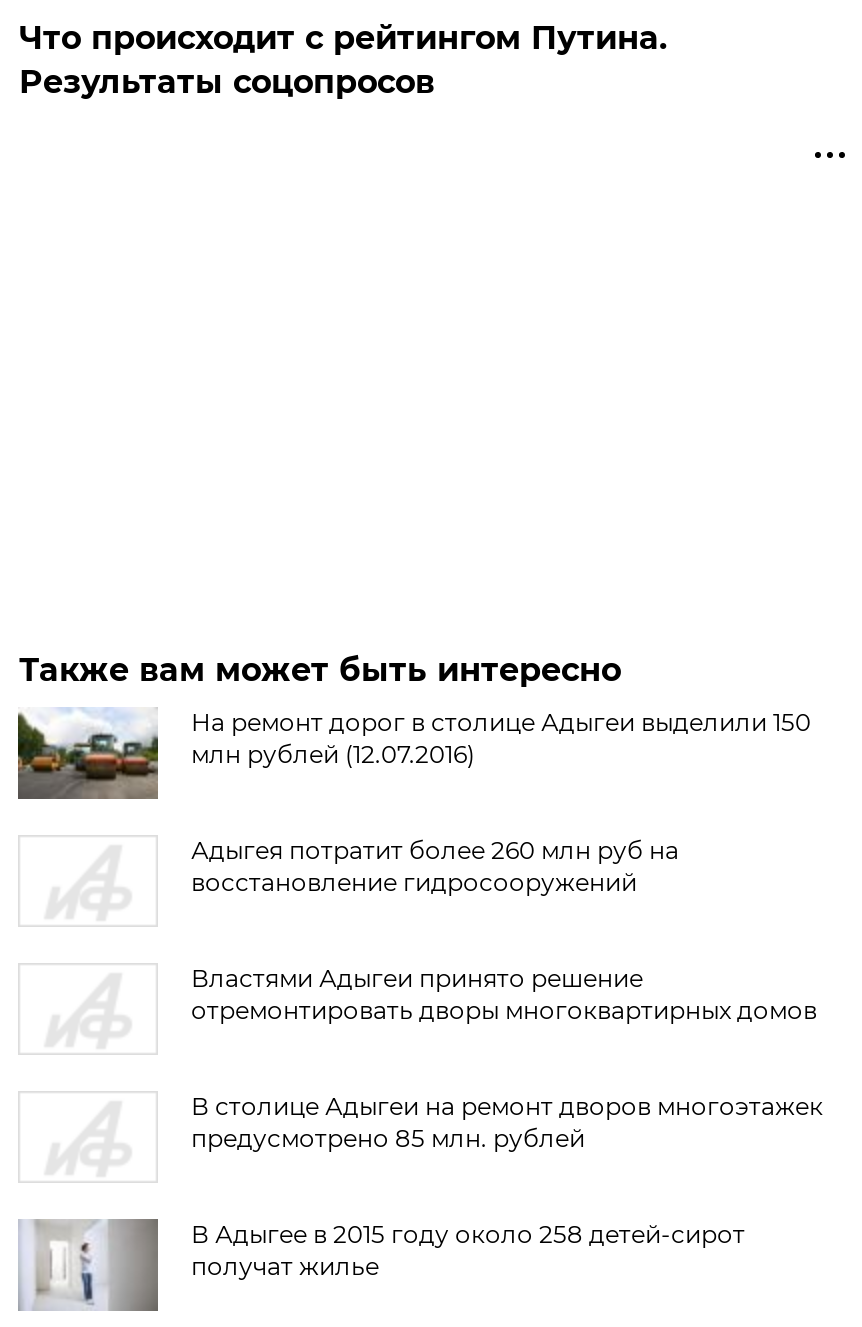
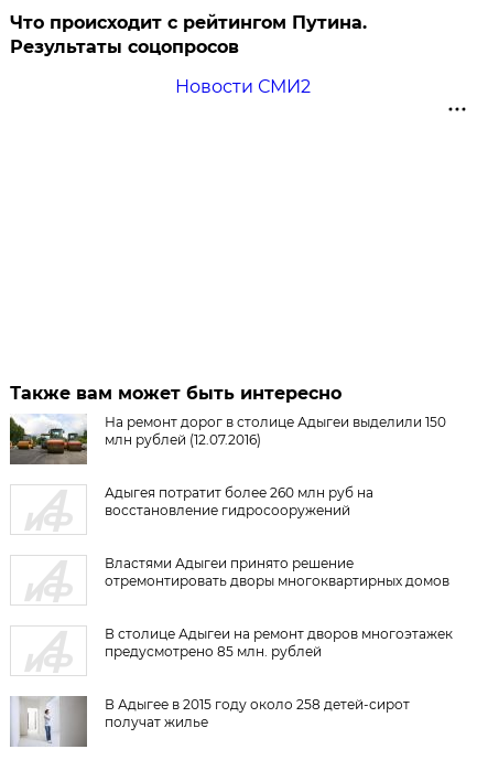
none -> [175,76,310,97] Новости СМИ2

